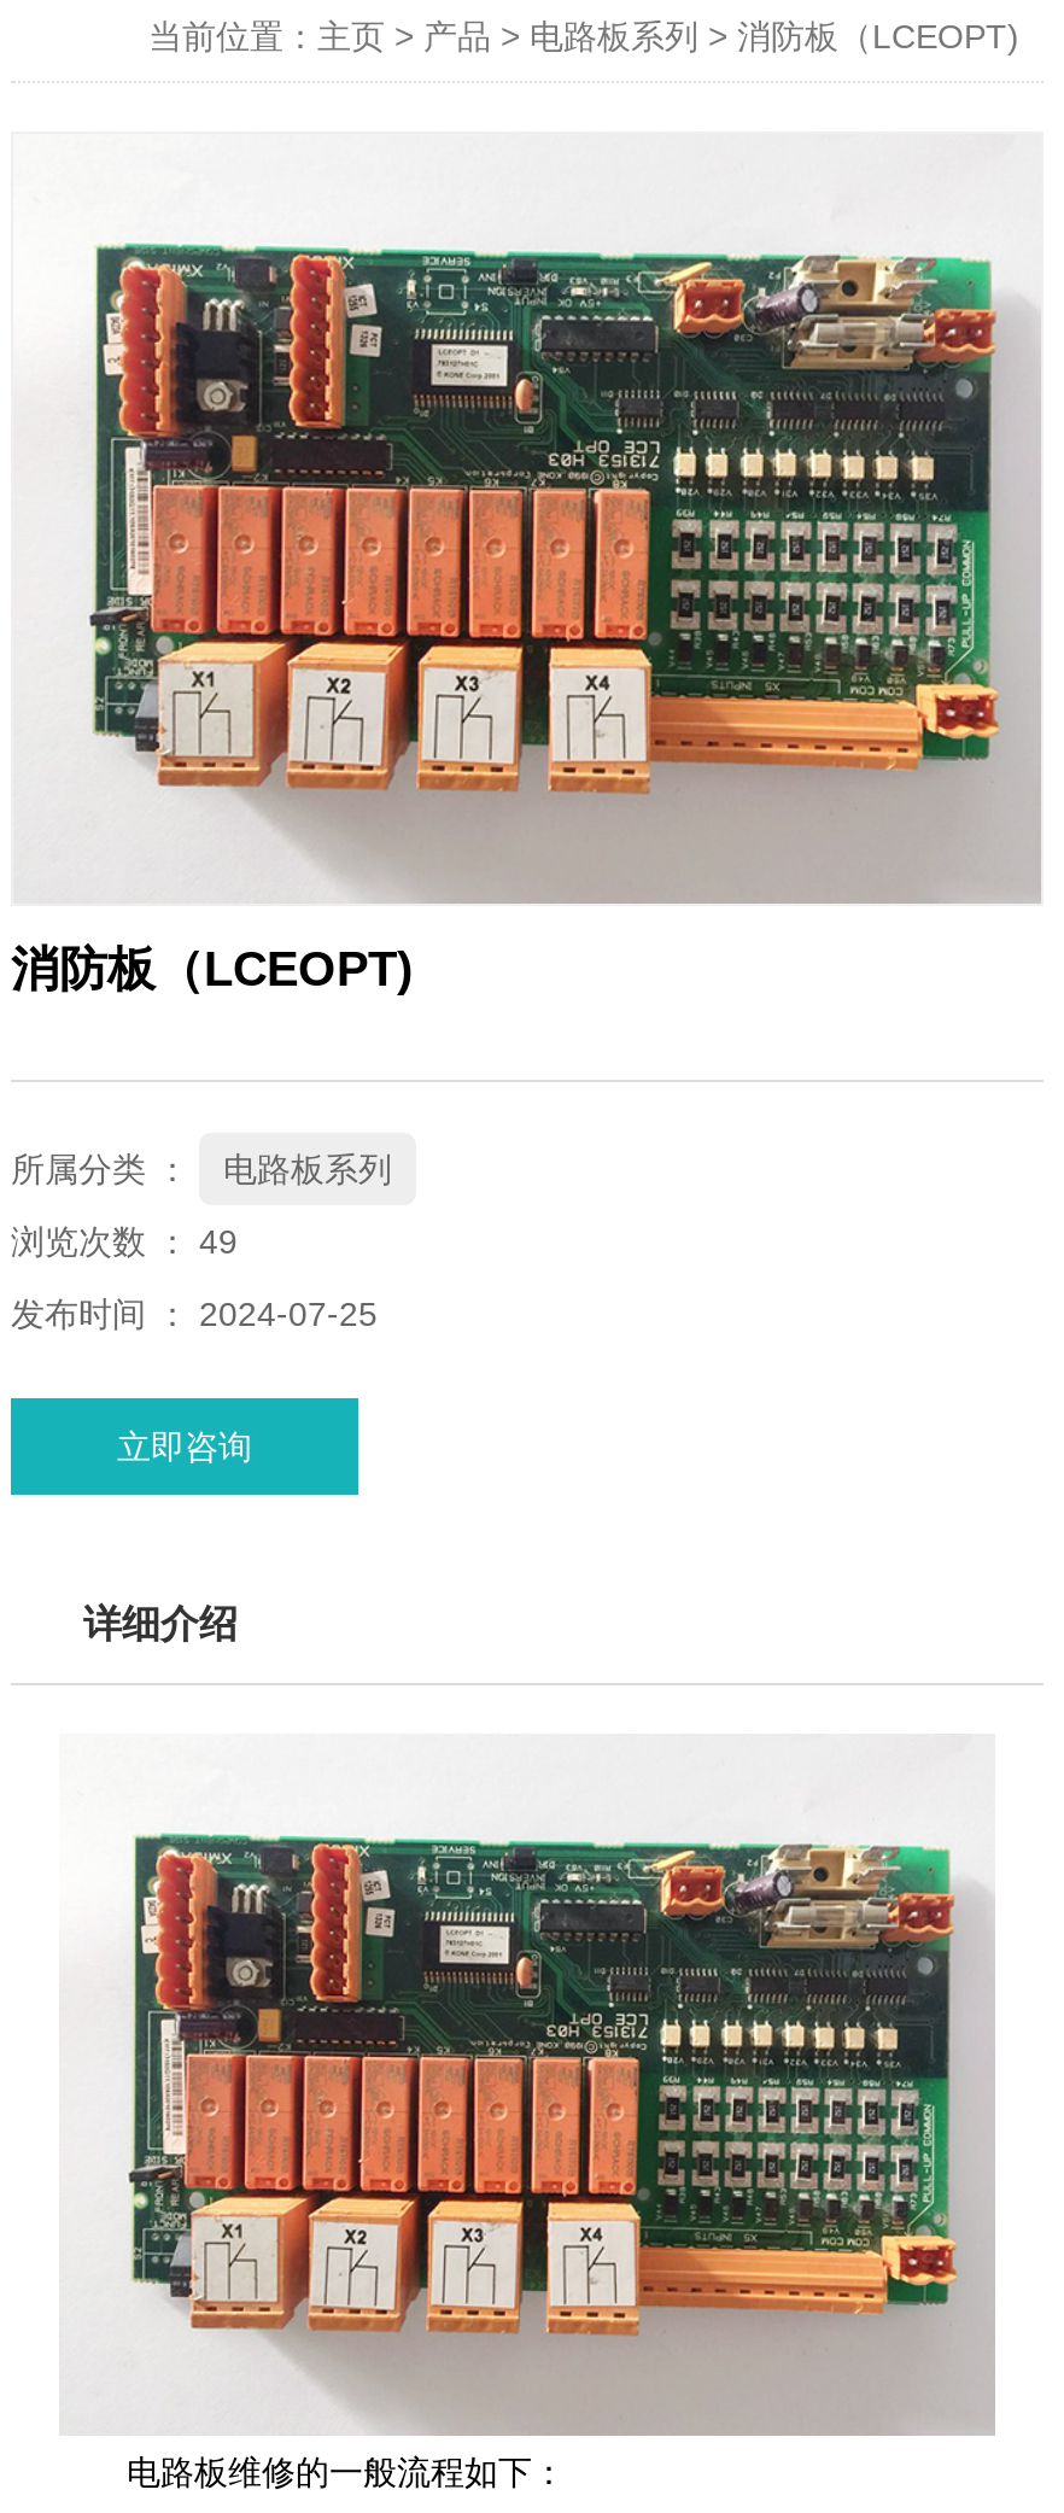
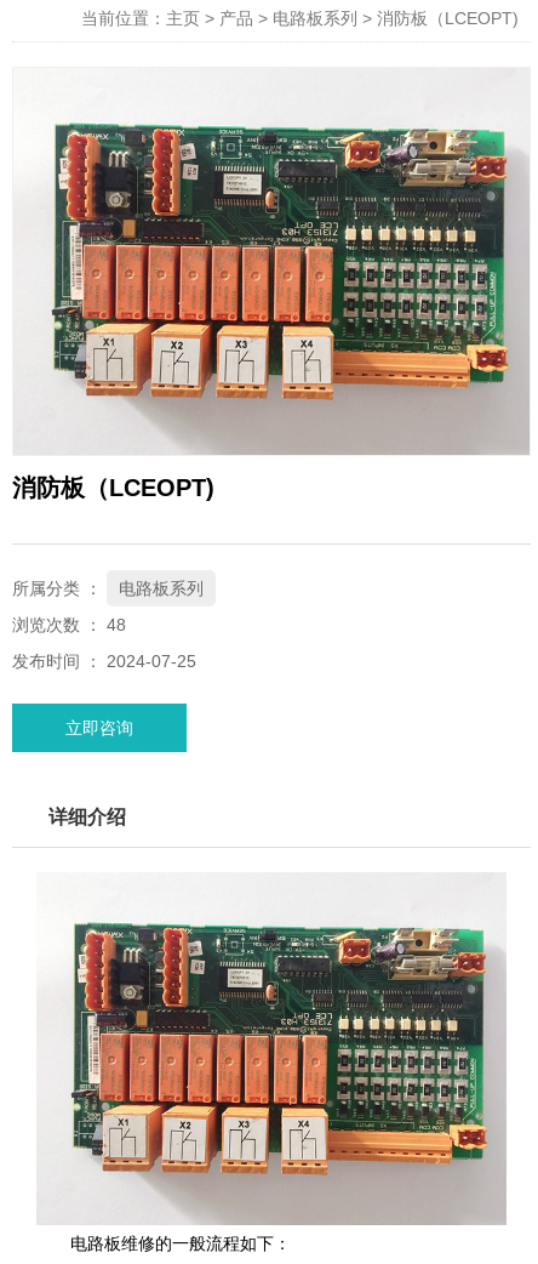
[11,1222,238,1260] 浏览次数 ：49 -> [12,615,126,634] 浏览次数 ：48

